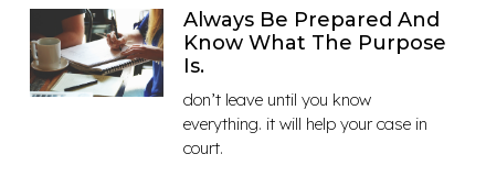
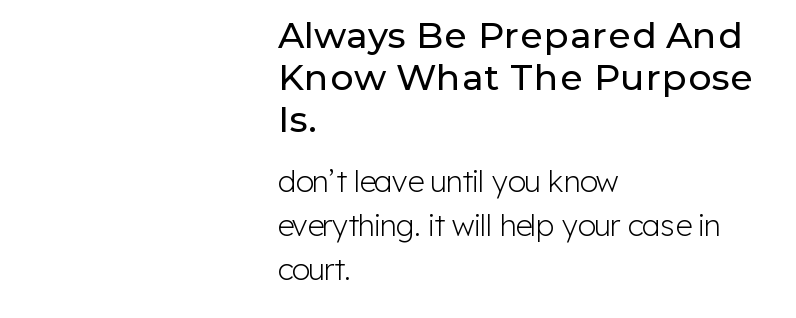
[29,8,165,98] [image] -> none

